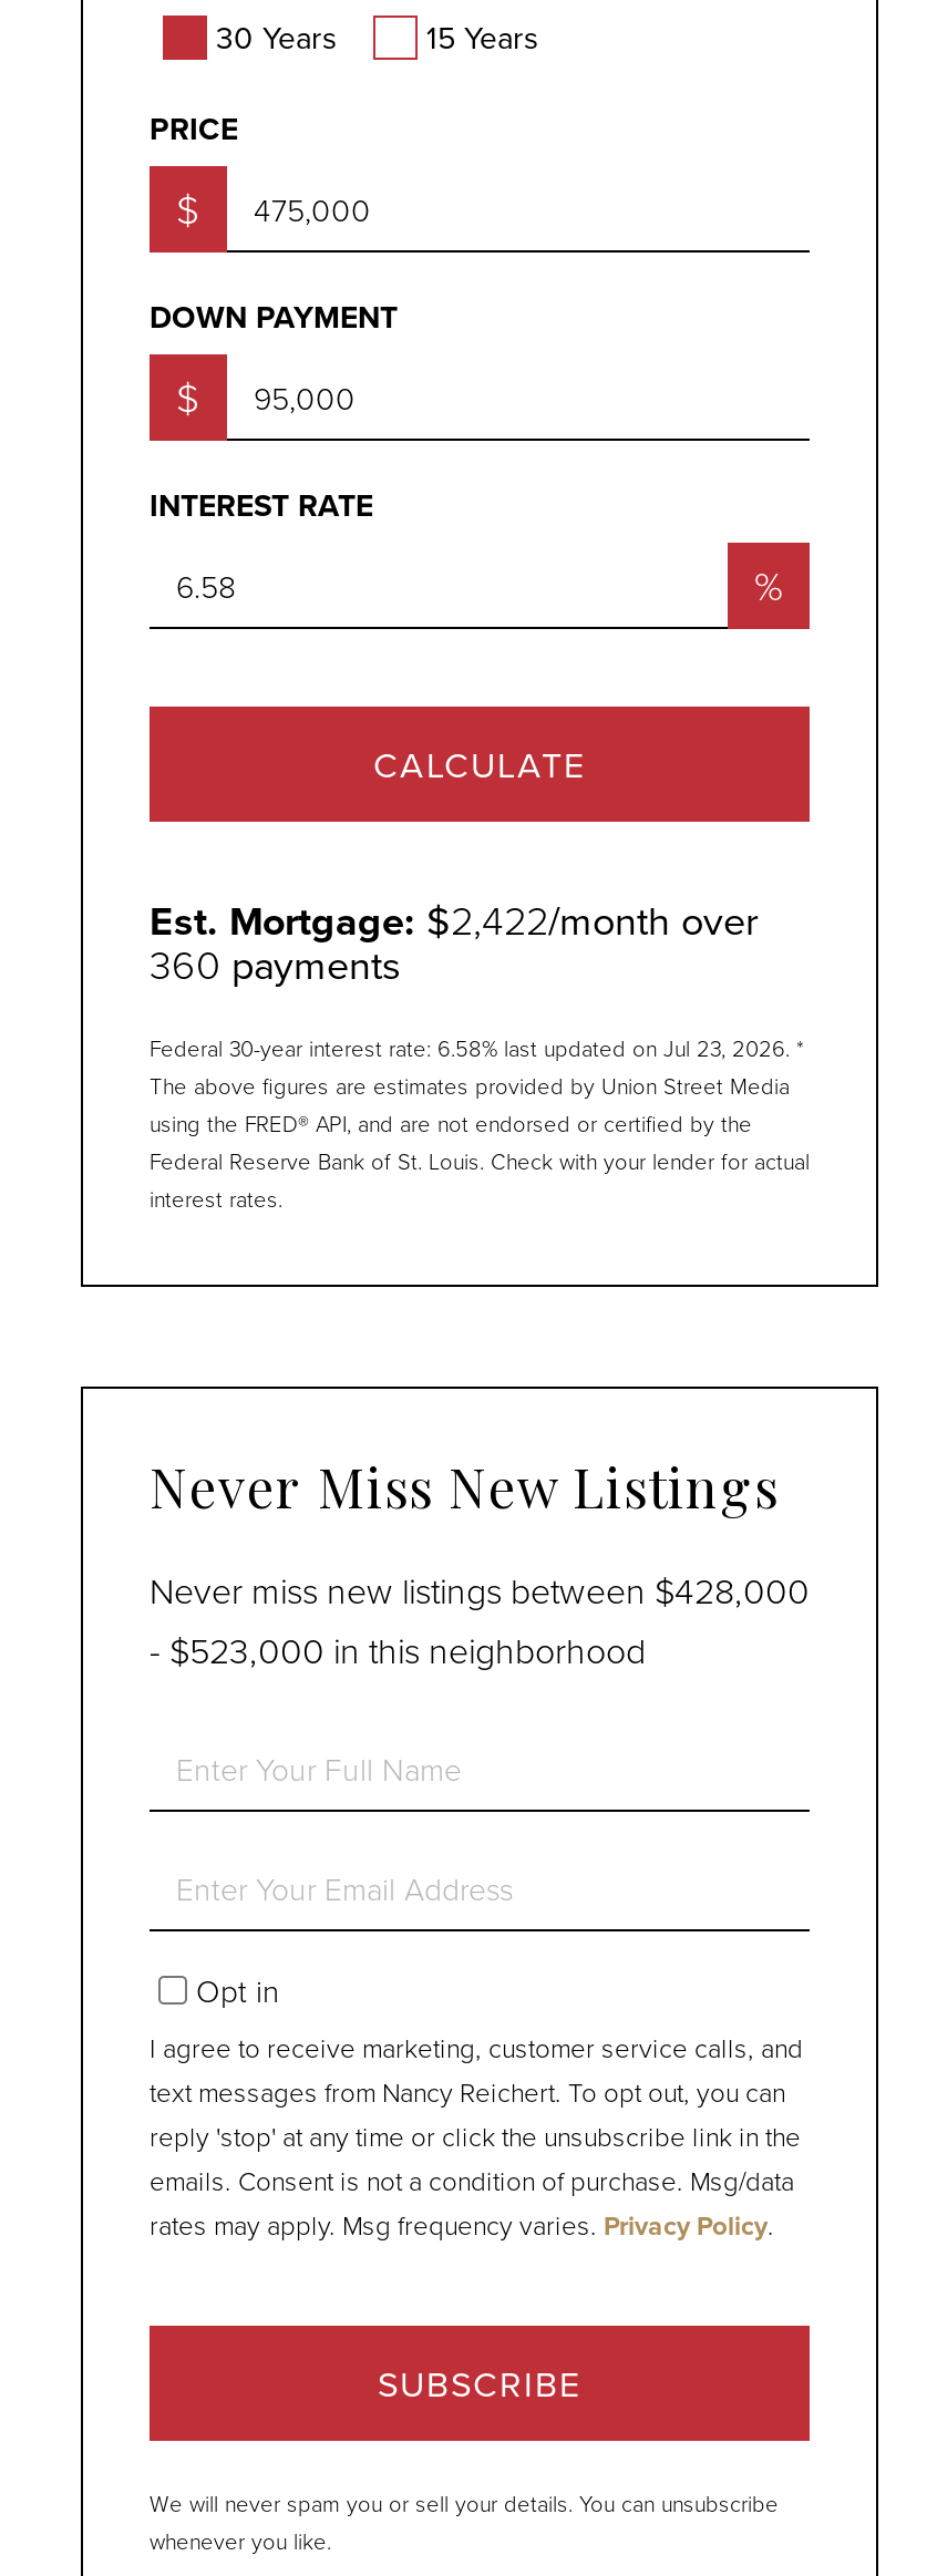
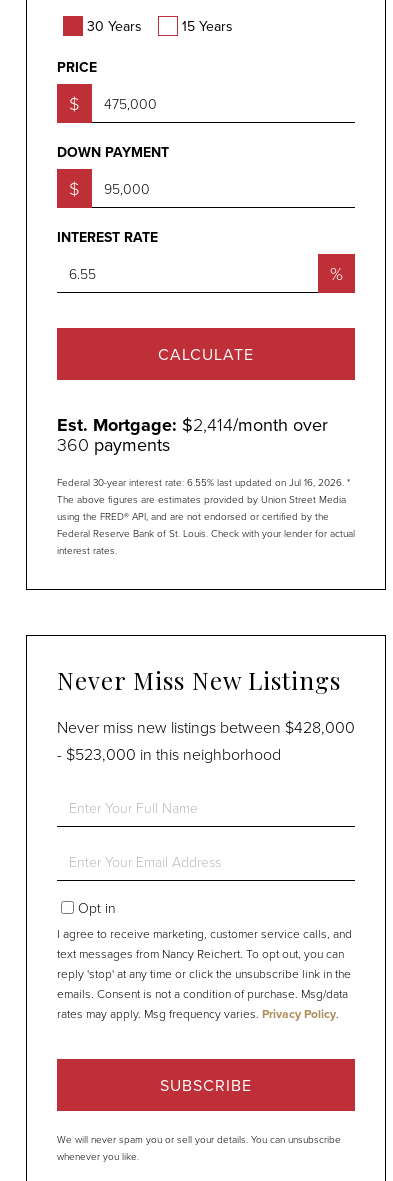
[150,893,759,950] Est. Mortgage: $2,422/month over -> [57,412,328,438] Est. Mortgage: $2,414/month over
[150,1032,803,1063] Federal 30-year interest rate: 6.58% last updated on Jul 23, 2026. * -> [57,475,350,489] Federal 30-year interest rate: 6.55% last updated on Jul 16, 2026. *

